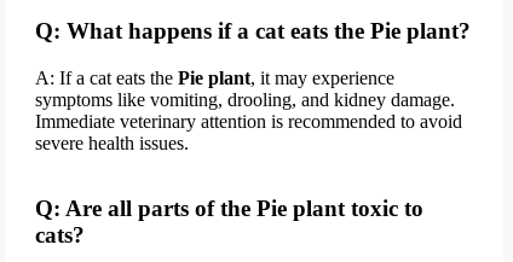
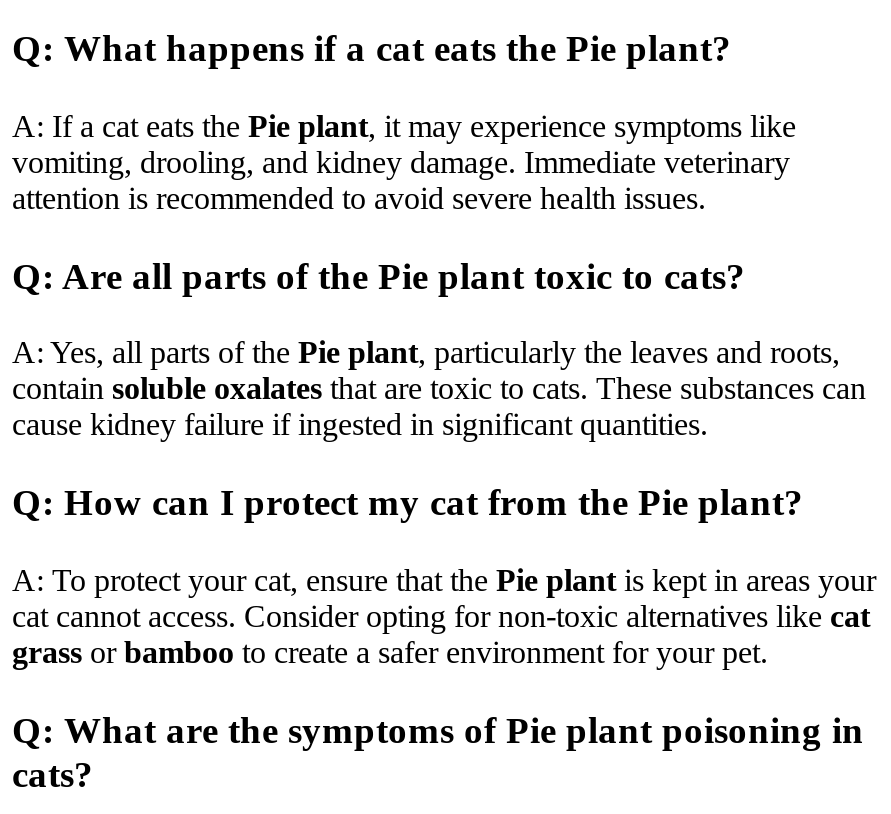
[35,67,462,220] A: If a cat eats the Pie plant, it may experience | symptoms like vomiting, drooling, and kidney damage. | Immediate veterinary attention is recommended to avoid | severe health issues. | Q: Are all parts of the Pie plant toxic to -> [12,109,876,750] A: If a cat eats the Pie plant, it may experience symptoms like | vomiting, drooling, and kidney damage. Immediate veterinary | attention is recommended to avoid severe health issues. | Q: Are all parts of the Pie plant toxic to cats? | A: Yes, all parts of the Pie plant, particularly the leaves and roots, | contain soluble oxalates that are toxic to cats. These substances can | cause kidney failure if ingested in significant quantities. | Q: How can I protect my cat from the Pie plant? | A: To protect your cat, ensure that the Pie plant is kept in areas your | cat cannot access. Consider opting for non-toxic alternatives like cat | grass or bamboo to create a safer environment for your pet. | Q: What are the symptoms of Pie plant poisoning in

